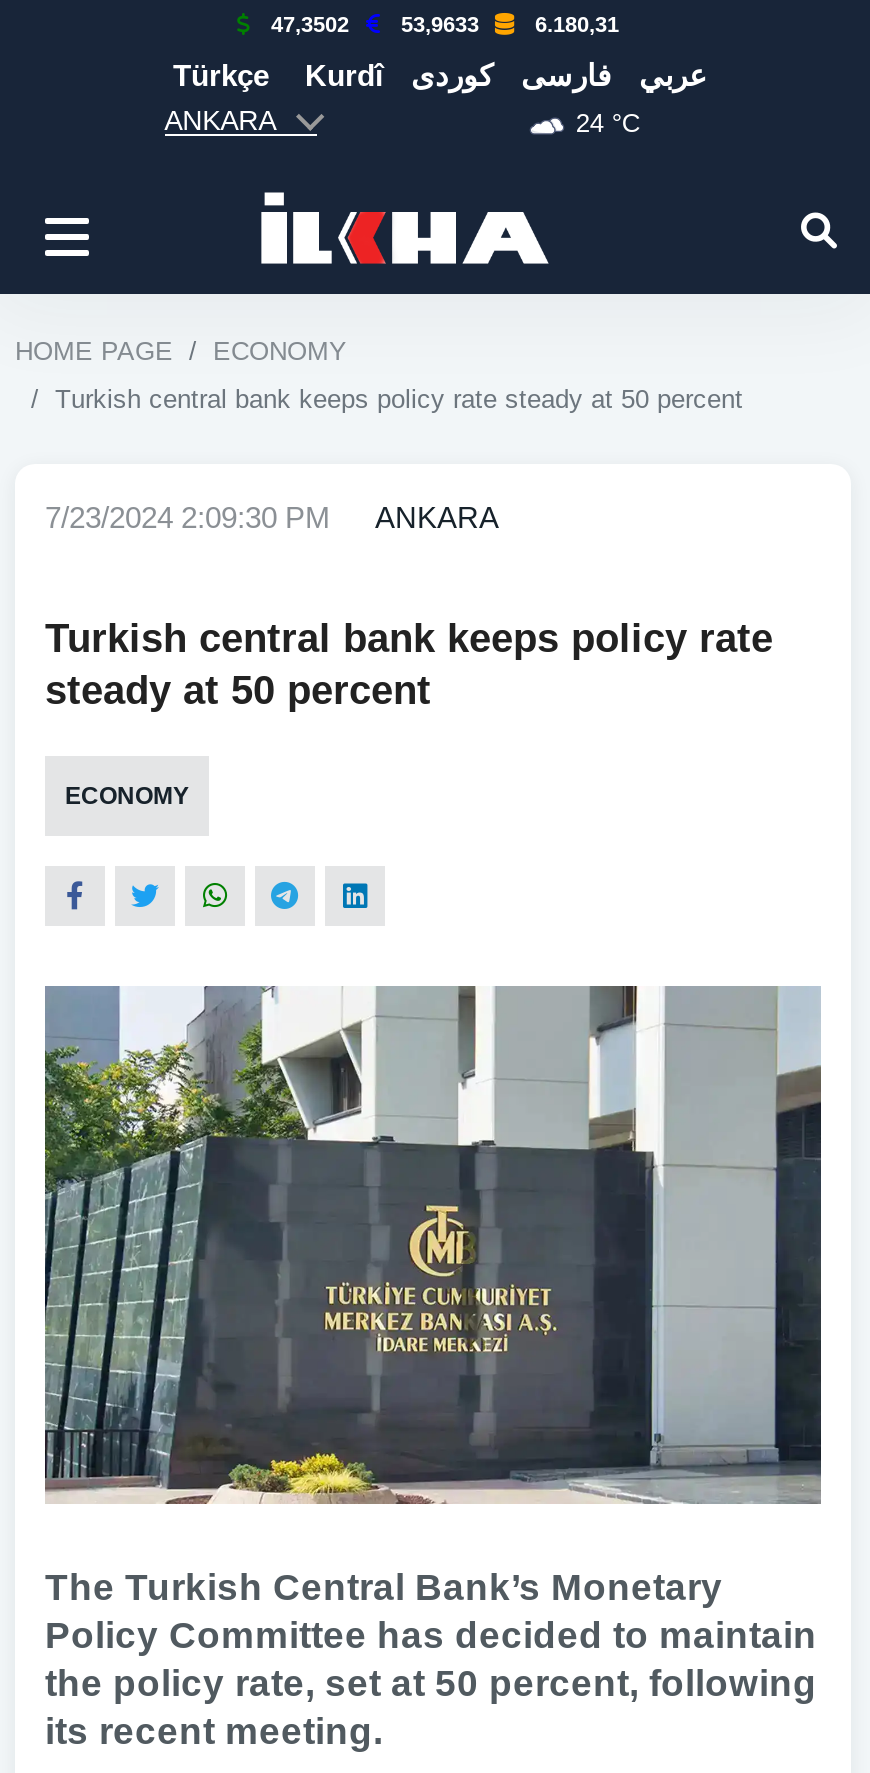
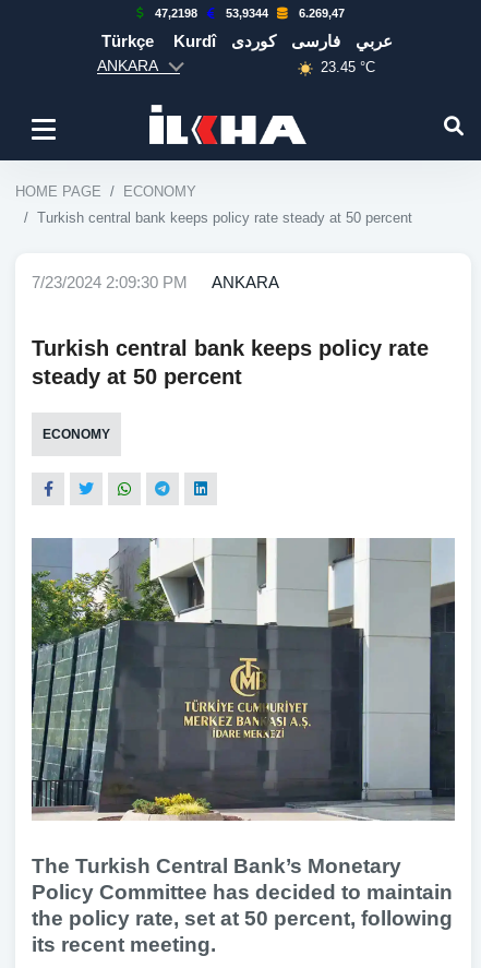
[271,12,349,36] 47,3502 -> [155,7,197,20] 47,2198
[401,12,479,36] 53,9633 -> [226,7,268,20] 53,9344
[535,12,619,36] 6.180,31 -> [299,7,345,20] 6.269,47
[576,109,640,139] 24 °C -> [321,59,376,76] 23.45 °C

